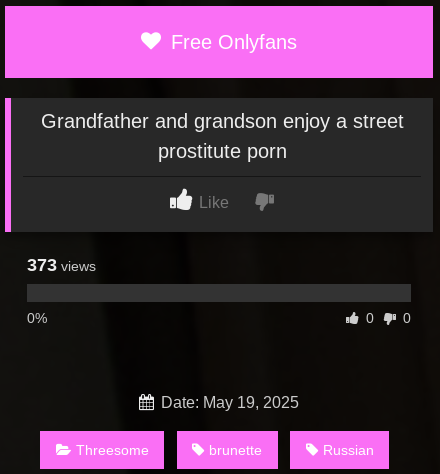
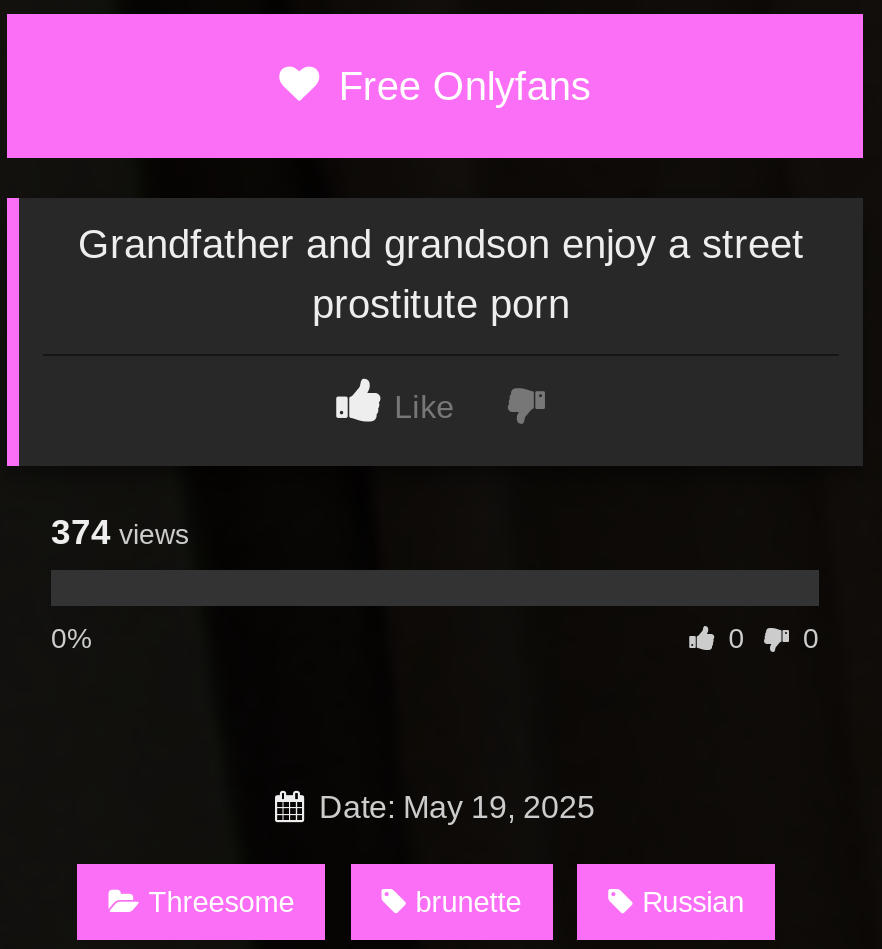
[27,255,96,275] 373 views -> [51,513,189,553] 374 views

